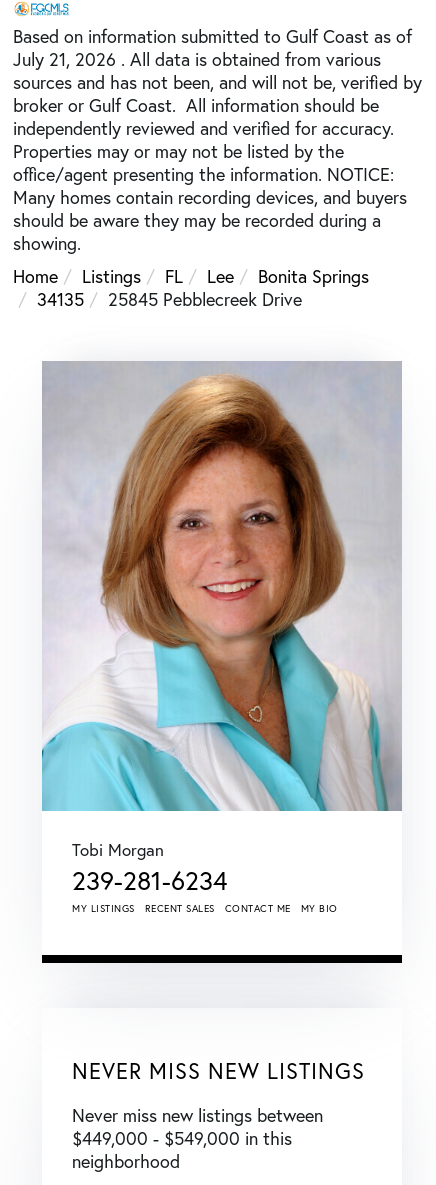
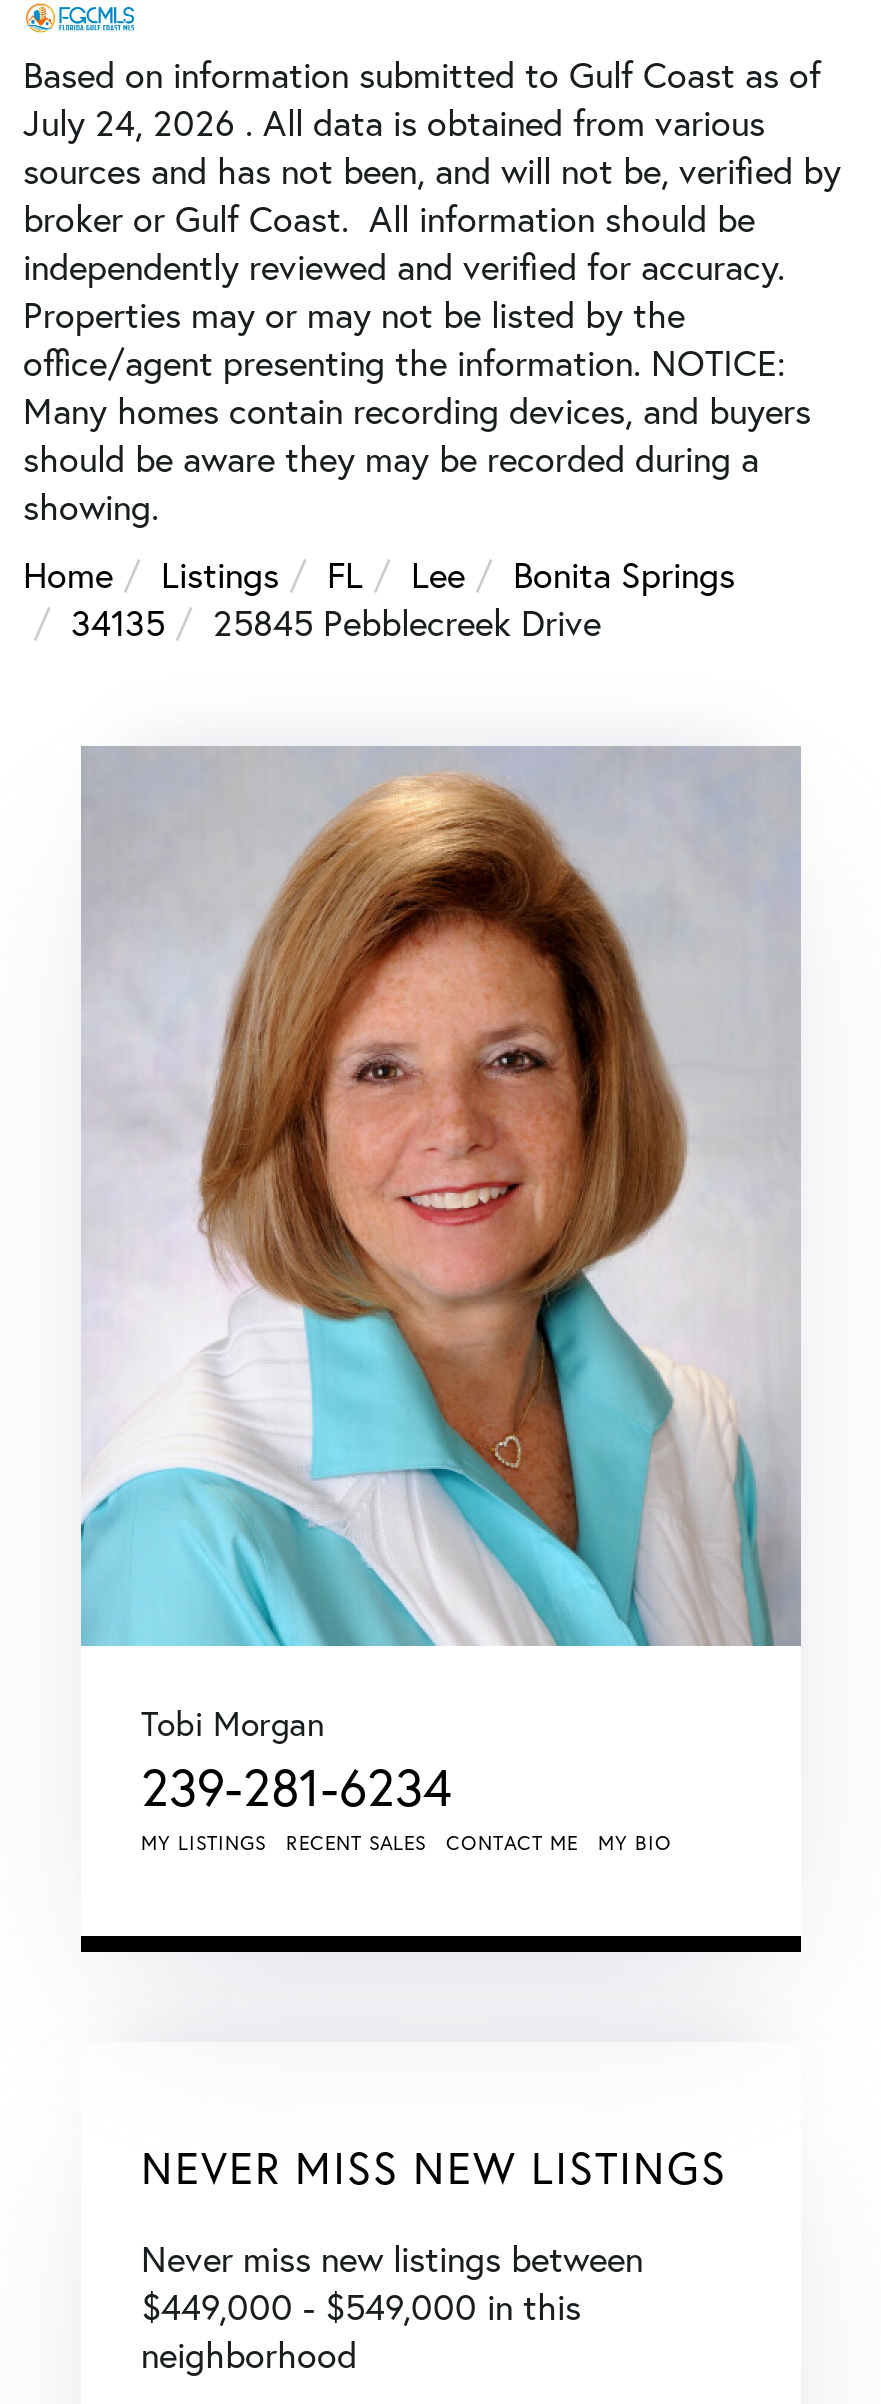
[13,48,381,71] July 21, 2026 . All data is obtained from various -> [23,98,765,146] July 24, 2026 . All data is obtained from various

